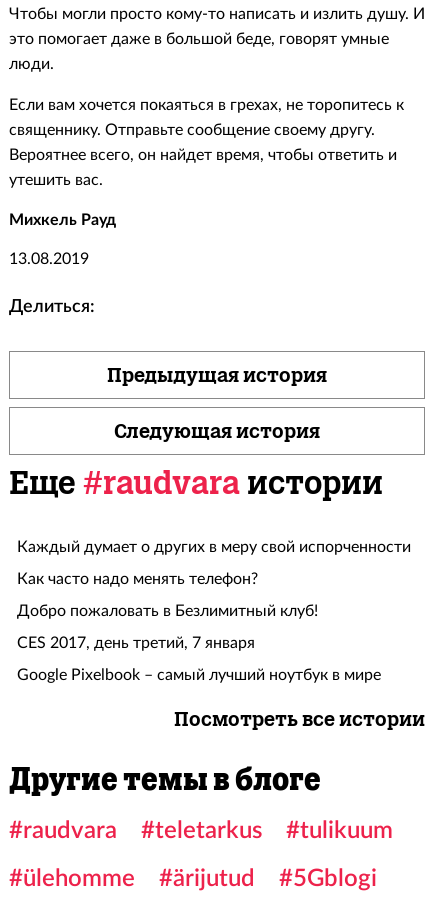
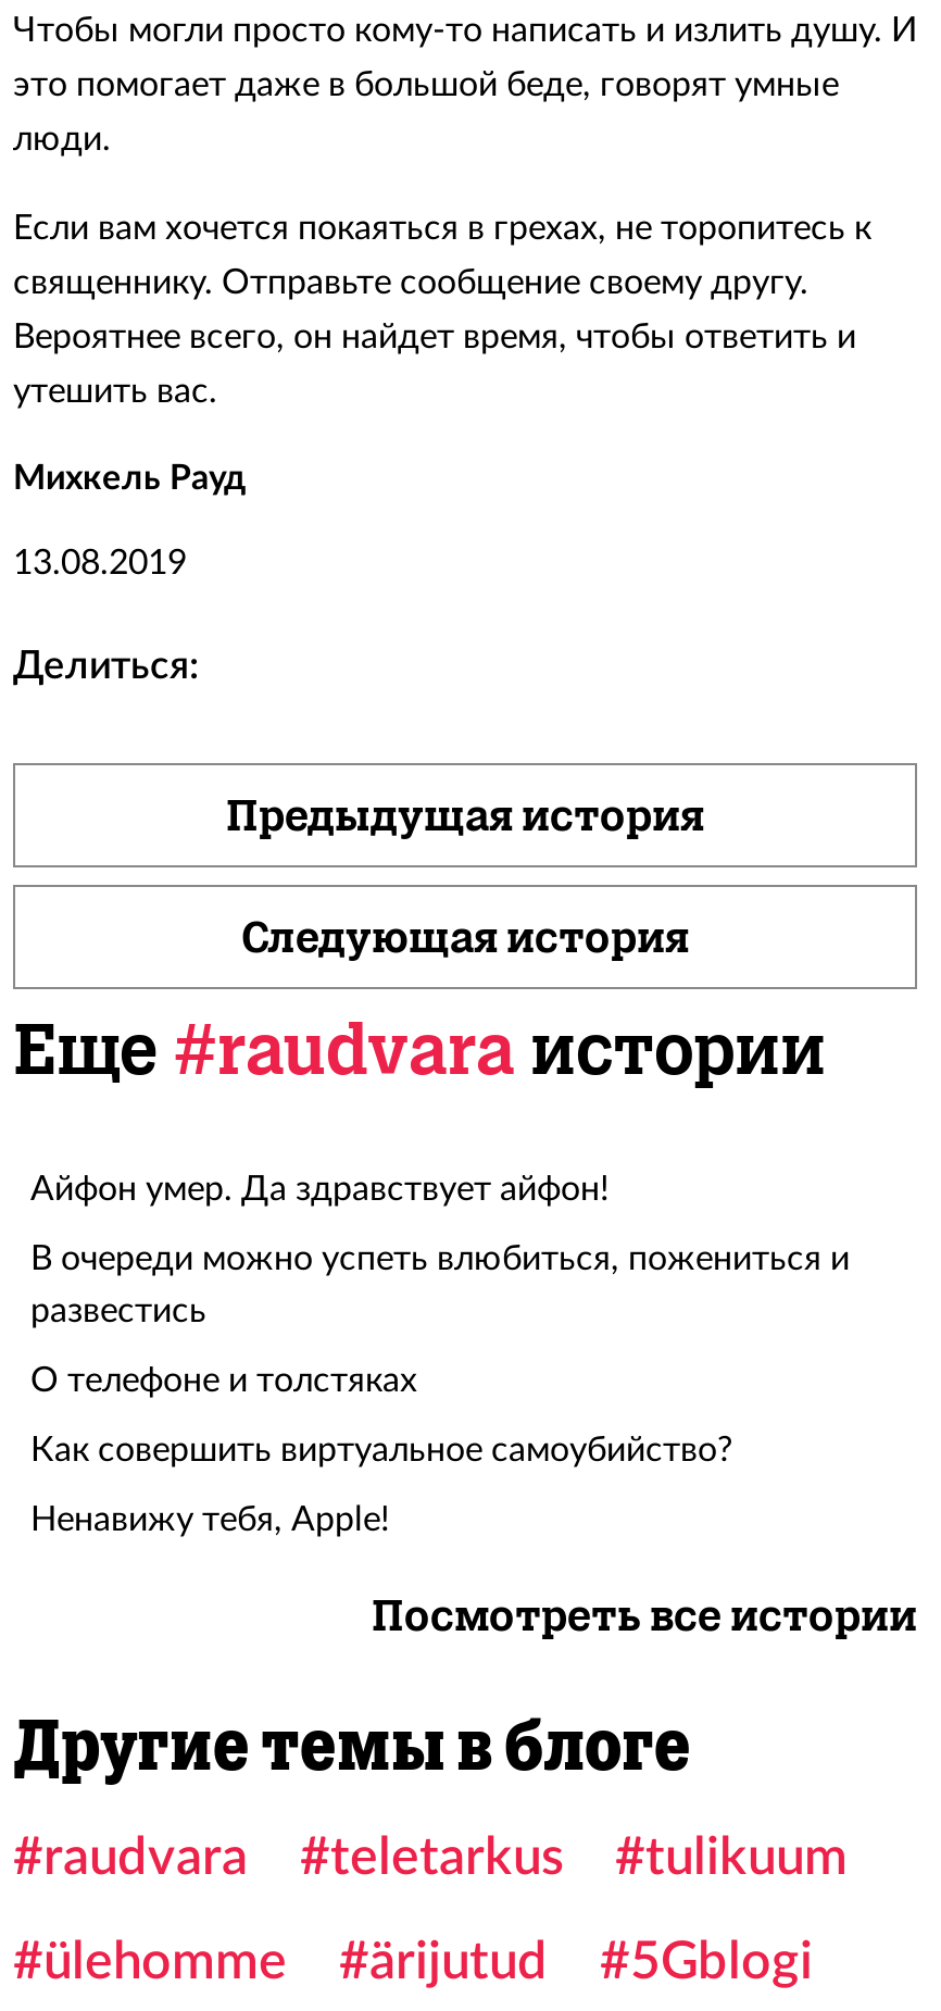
[17,539,411,683] Каждый думает о других в меру свой испорченности | Как часто надо менять телефон? | Добро пожаловать в Безлимитный клуб! | CES 2017, день третий, 7 января | Google Pixelbook – самый лучший ноутбук в мире -> [30,1172,850,1537] Айфон умер. Да здравствует айфон! | В очереди можно успеть влюбиться, пожениться и | развестись | О телефоне и толстяках | Как совершить виртуальное самоубийство? | Ненавижу тебя, Apple!

